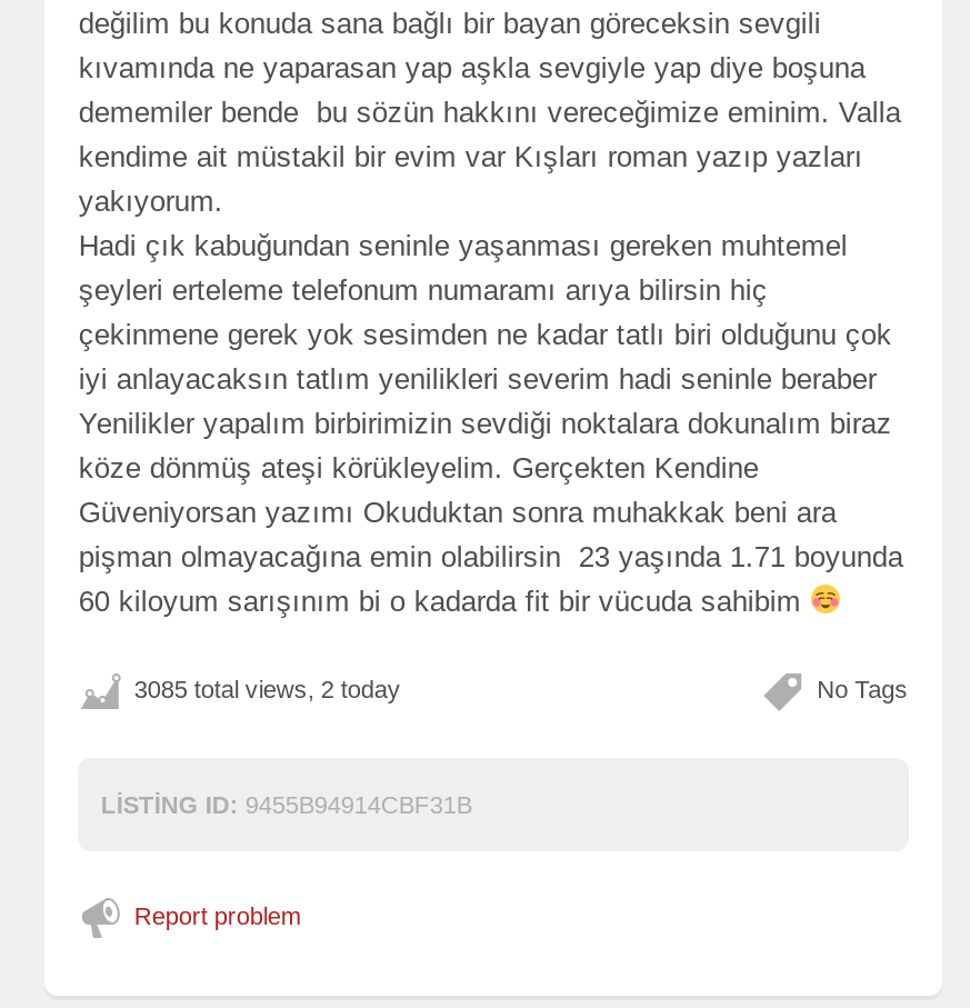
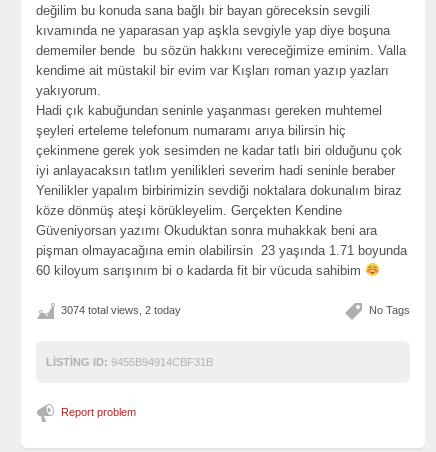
[134,675,401,701] 3085 total views, 2 today -> [61,303,181,315] 3074 total views, 2 today

